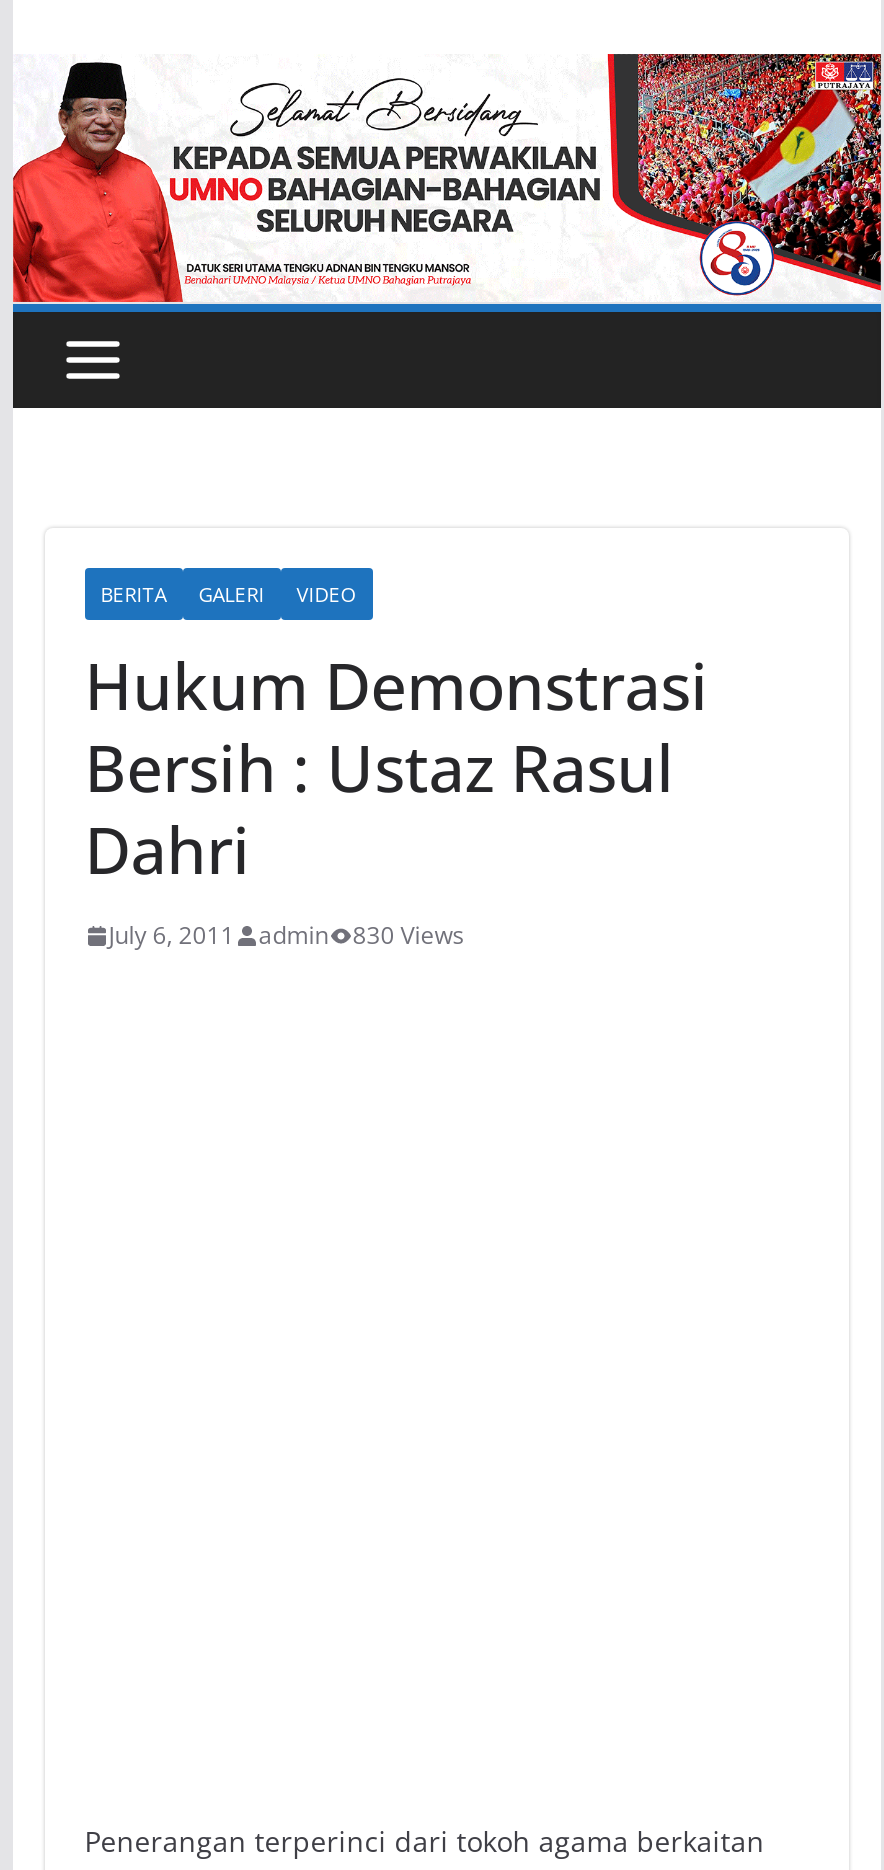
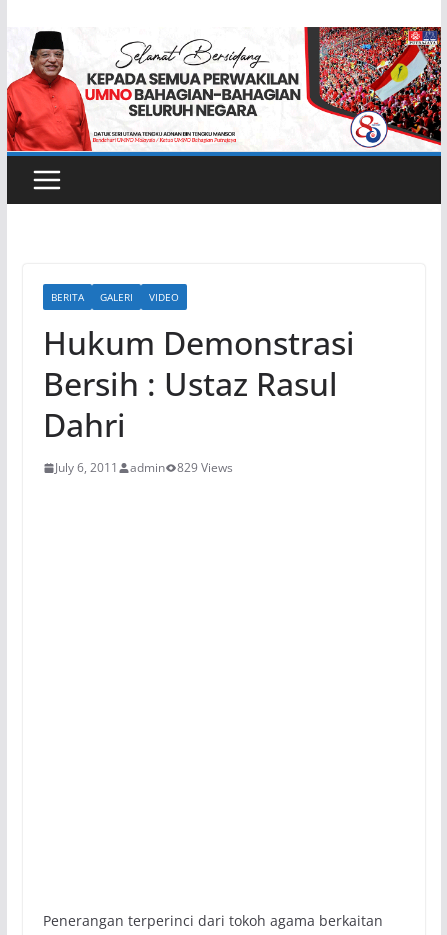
[108,919,464,953] July 6, 2011 admin 830 Views -> [55,459,233,476] July 6, 2011 admin 829 Views

